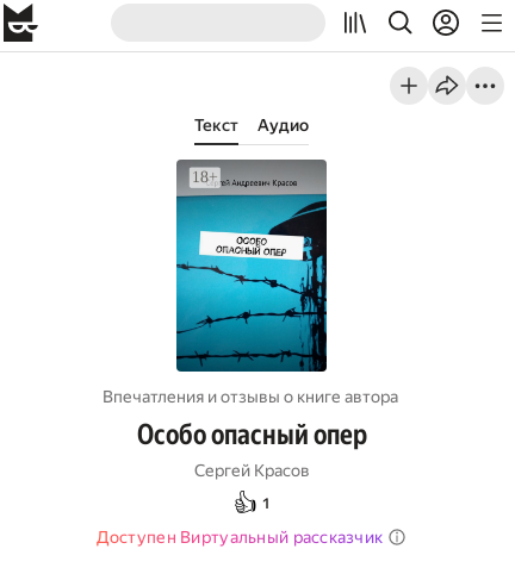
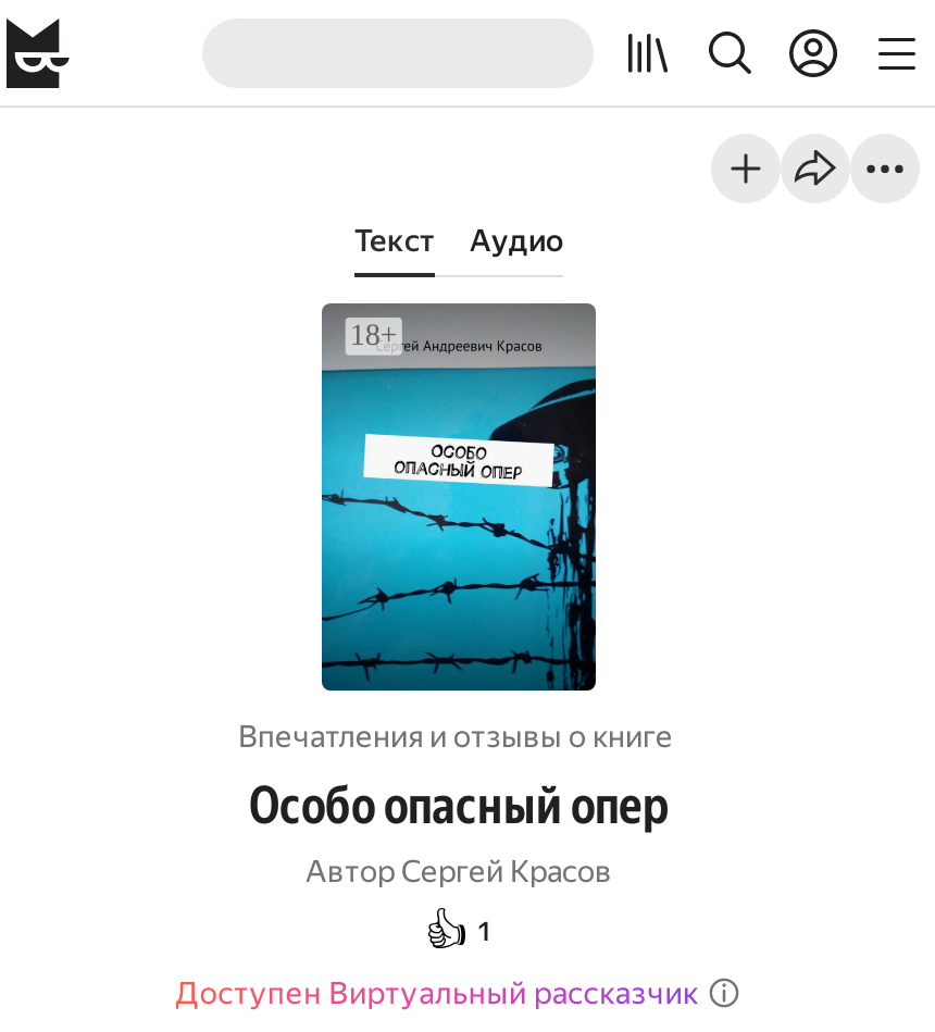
[102,387,398,406] Впечатления и отзывы о книге автора -> [238,719,673,754] Впечатления и отзывы о книге
[194,461,309,480] Сергей Красов -> [306,854,612,888] Автор Сергей Красов

